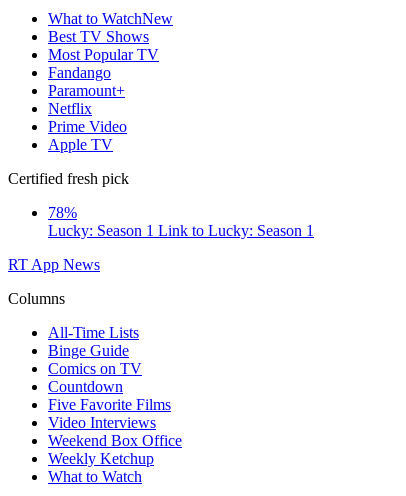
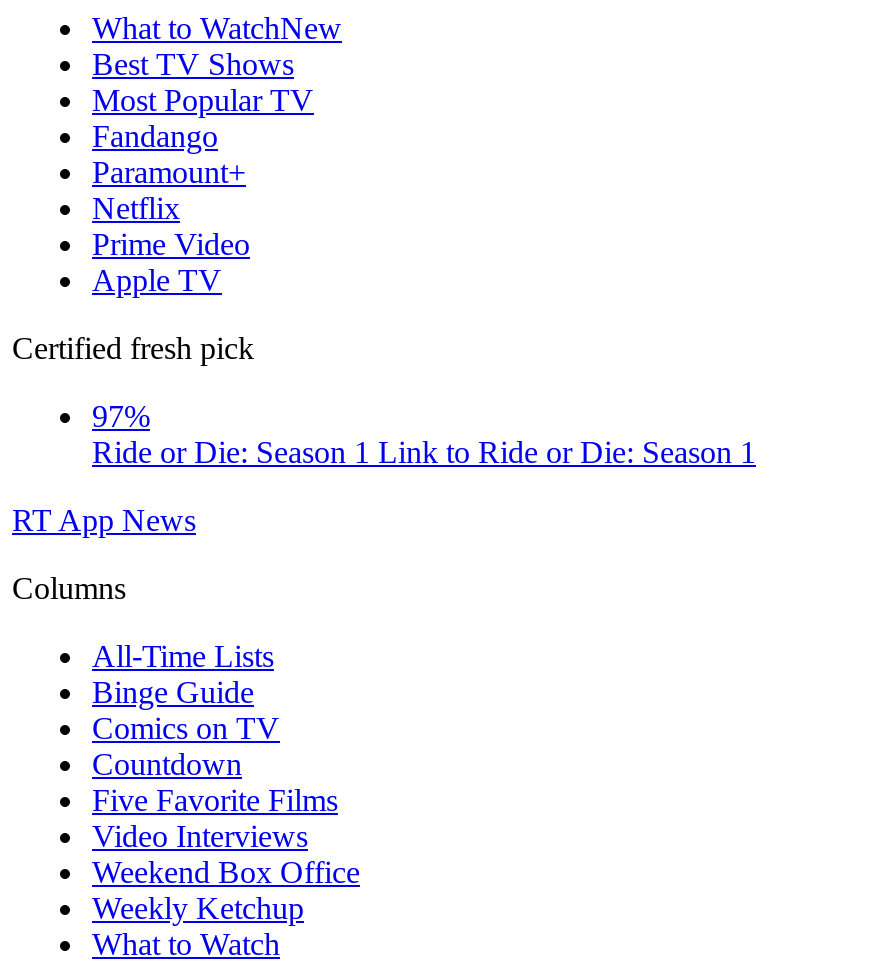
[48,204,314,239] 78% | Lucky: Season 1 Link to Lucky: Season 1 -> [92,399,756,469] 97% | Ride or Die: Season 1 Link to Ride or Die: Season 1

